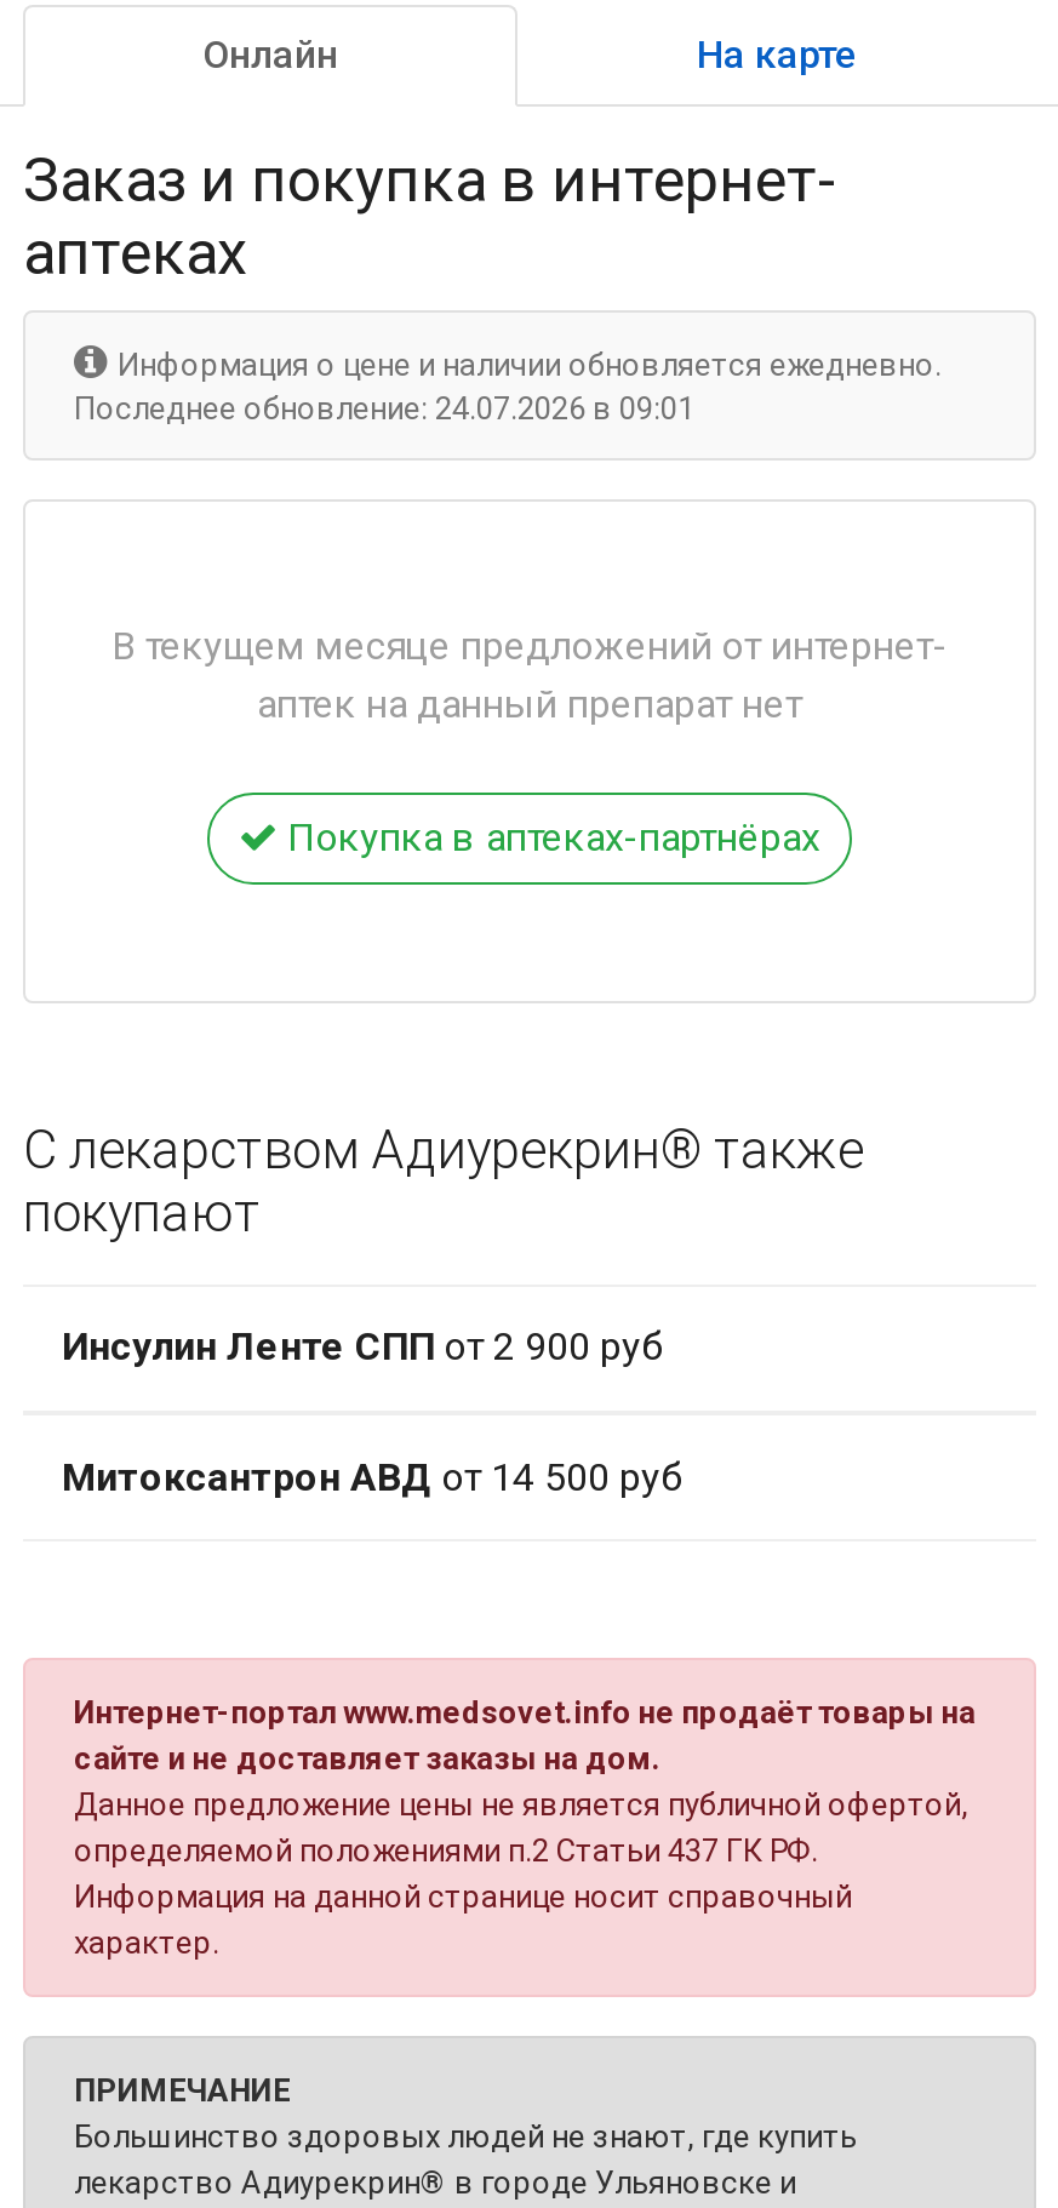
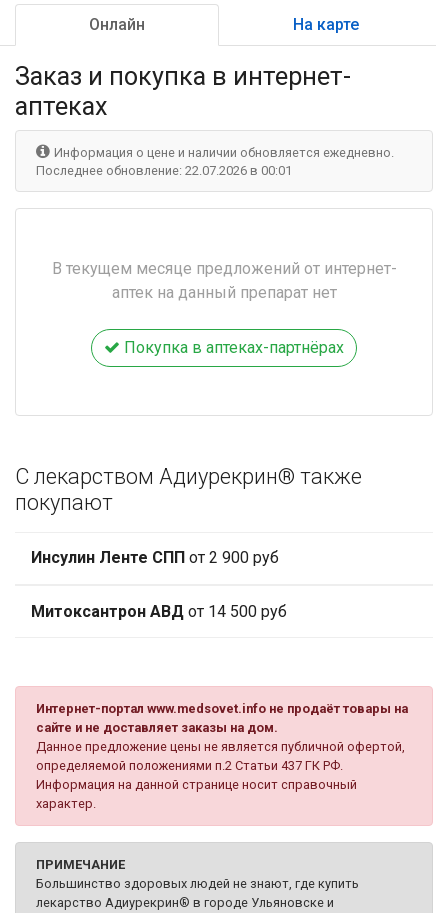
[74,390,694,426] Последнее обновление: 24.07.2026 в 09:01 -> [36,163,292,178] Последнее обновление: 22.07.2026 в 00:01

